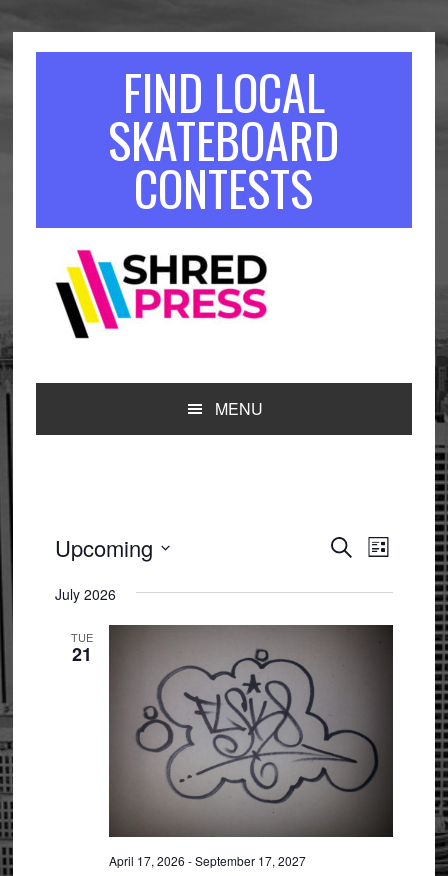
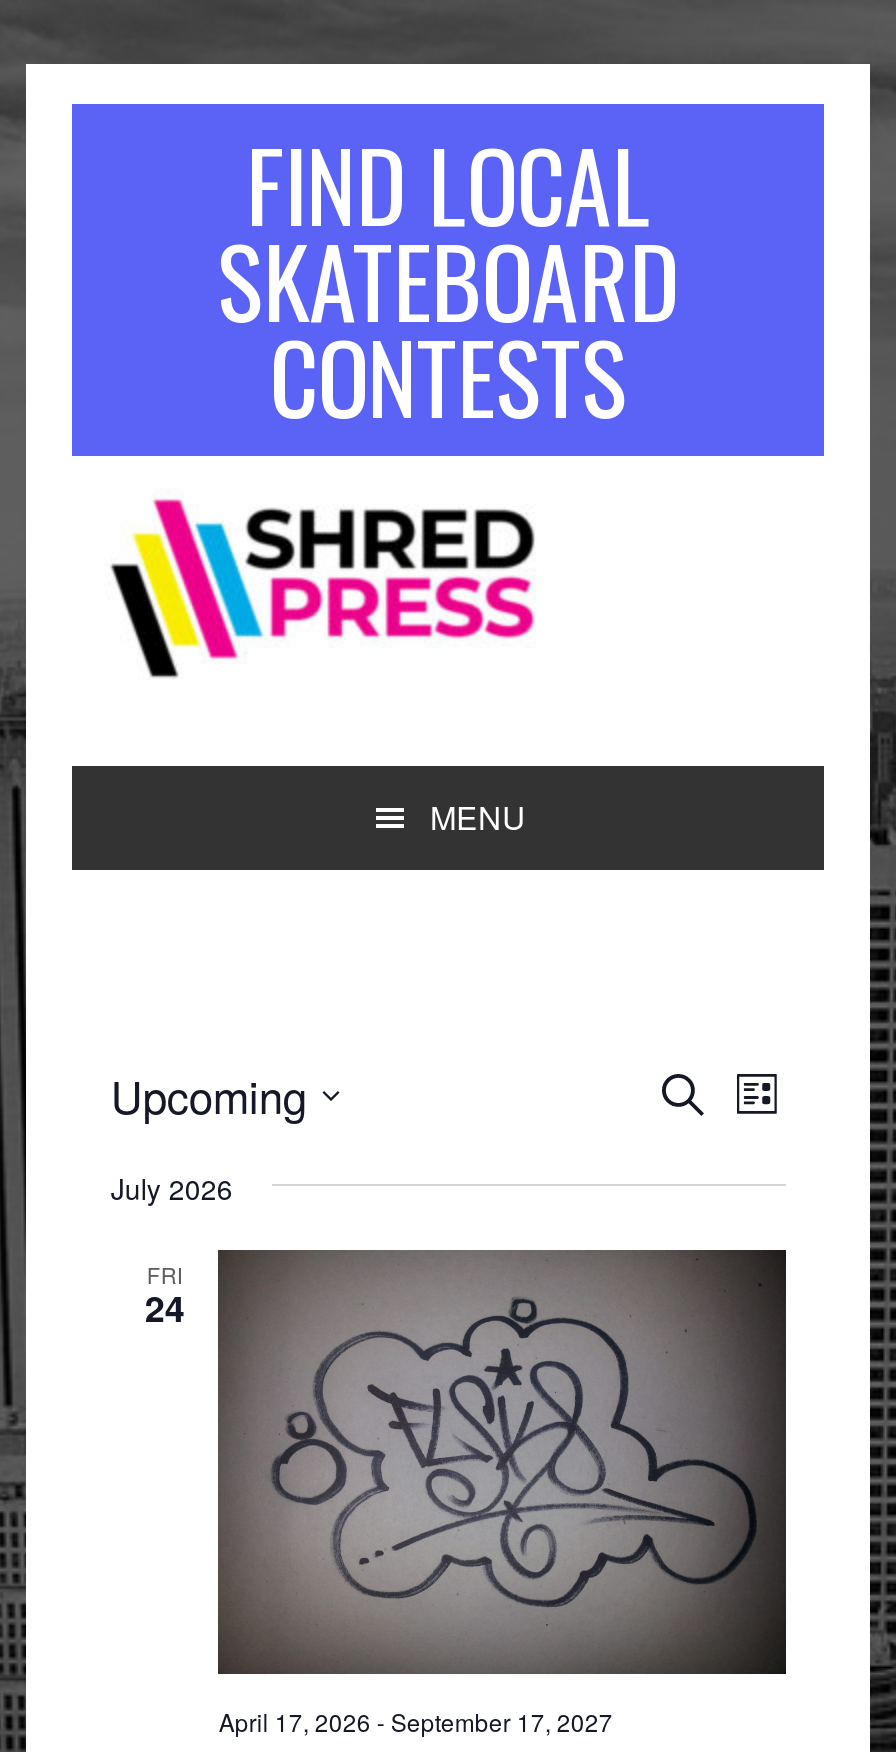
[71,629,93,667] TUE | 21 -> [145,1258,185,1334] FRI | 24

